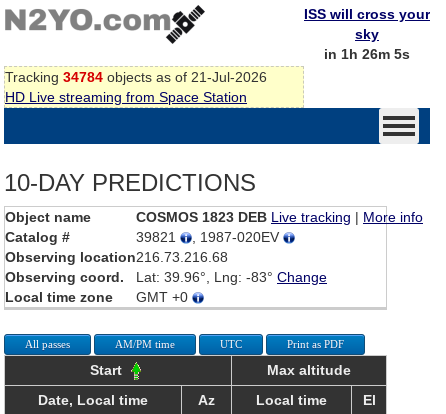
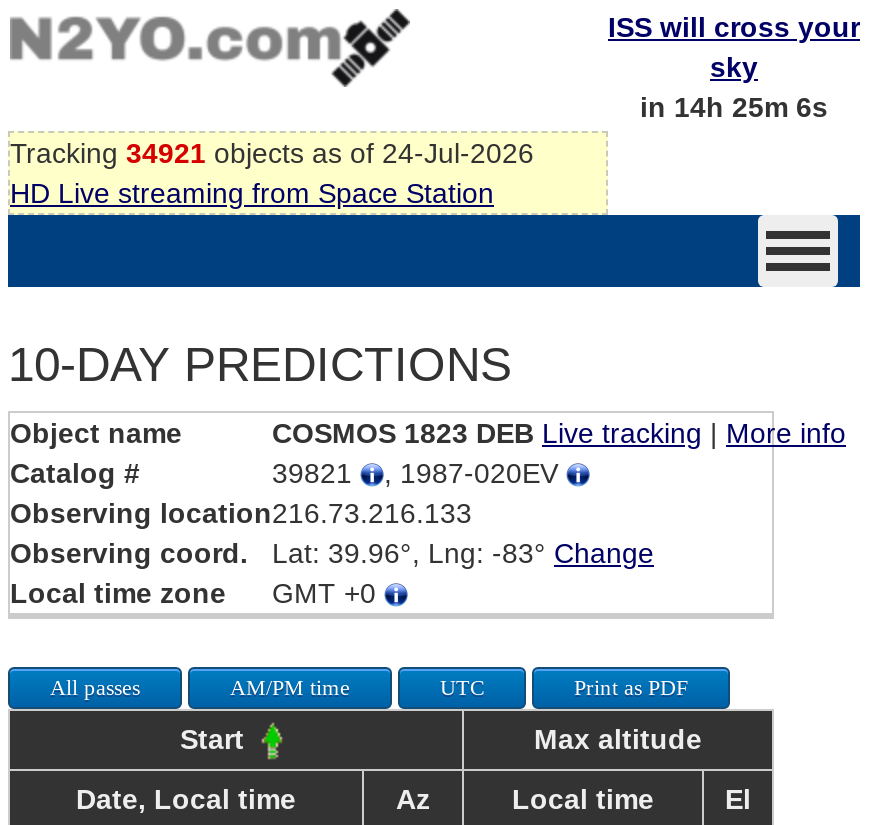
[324,46,410,62] in 1h 26m 5s -> [640,91,828,123] in 14h 25m 6s
[5,69,267,85] Tracking 34784 objects as of 21-Jul-2026 -> [10,137,534,169] Tracking 34921 objects as of 24-Jul-2026
[5,249,228,265] Observing location216.73.216.68 -> [10,497,472,529] Observing location216.73.216.133

